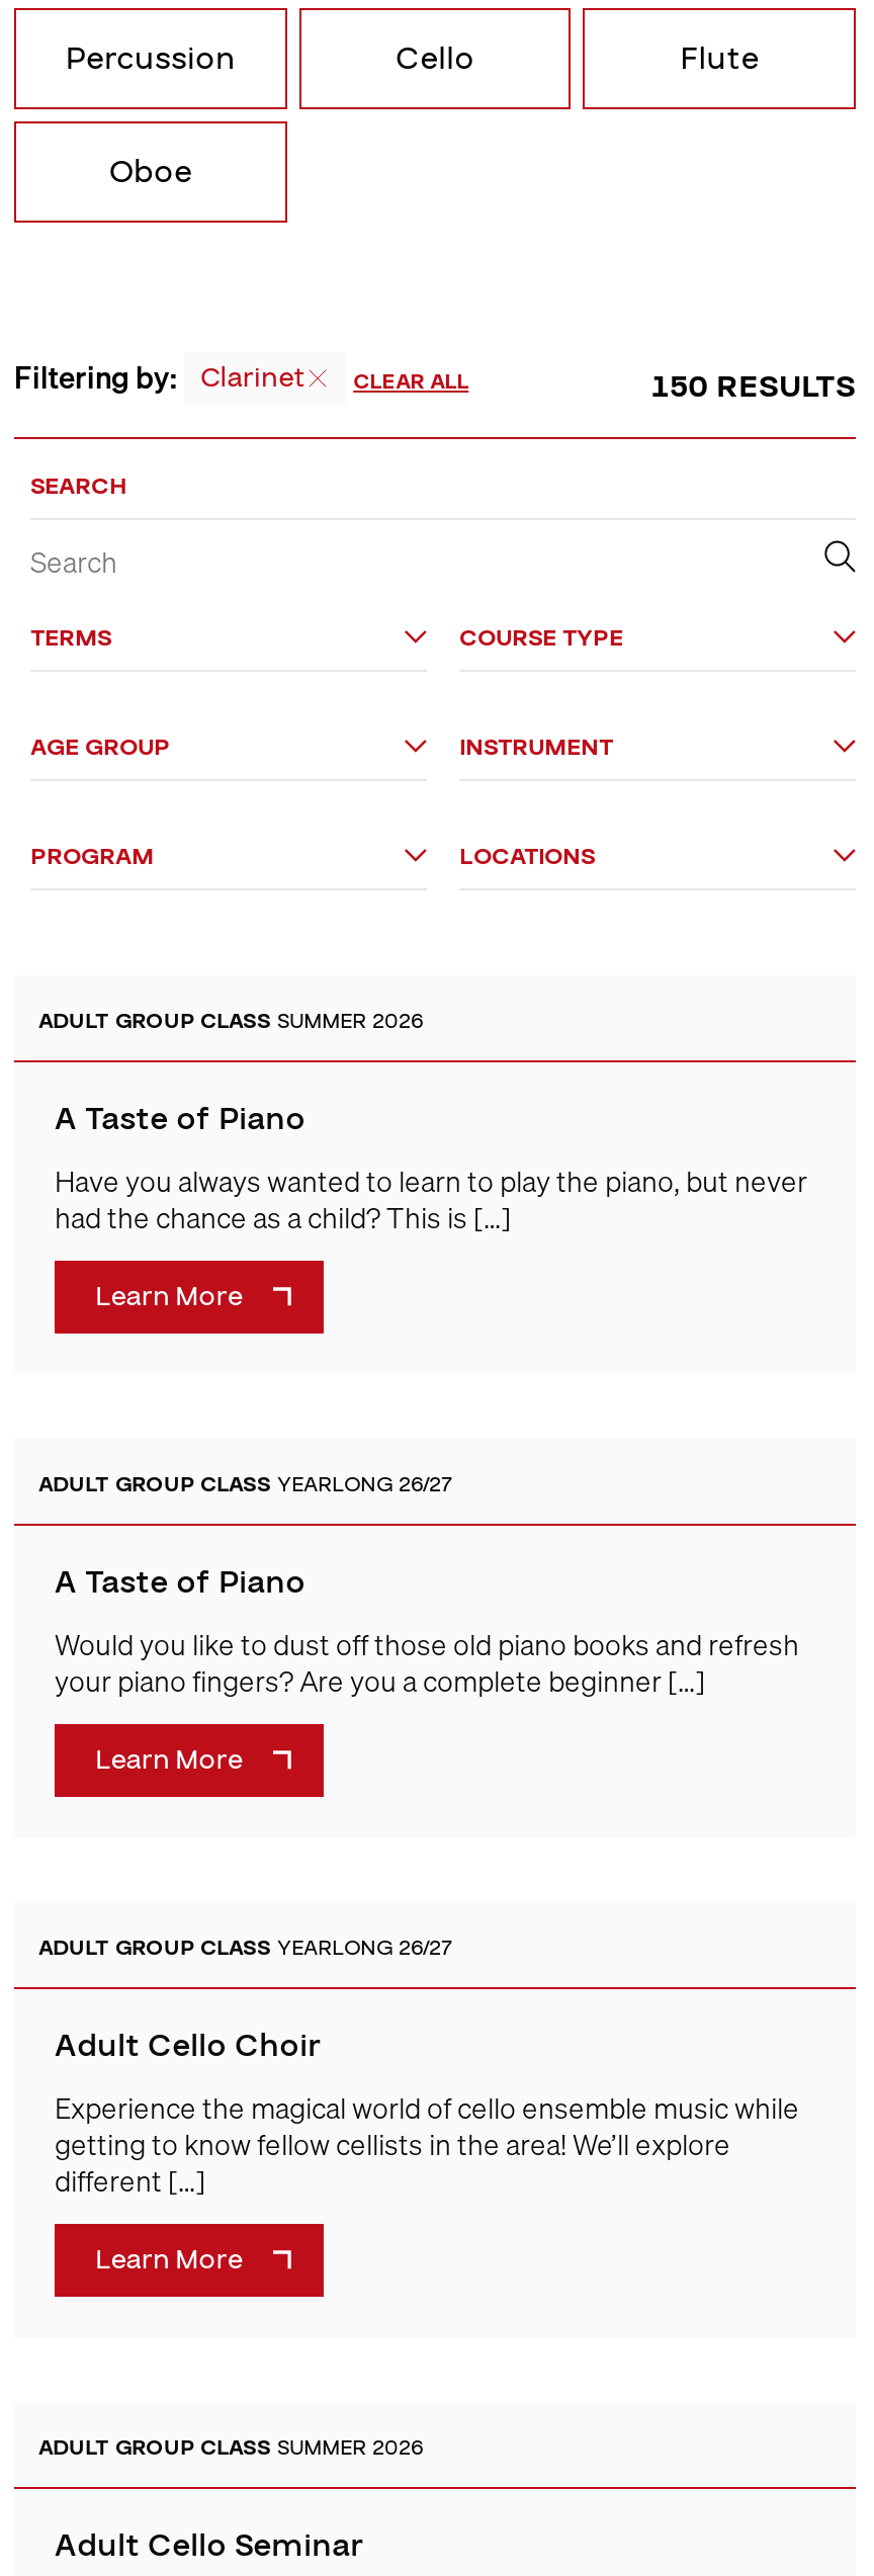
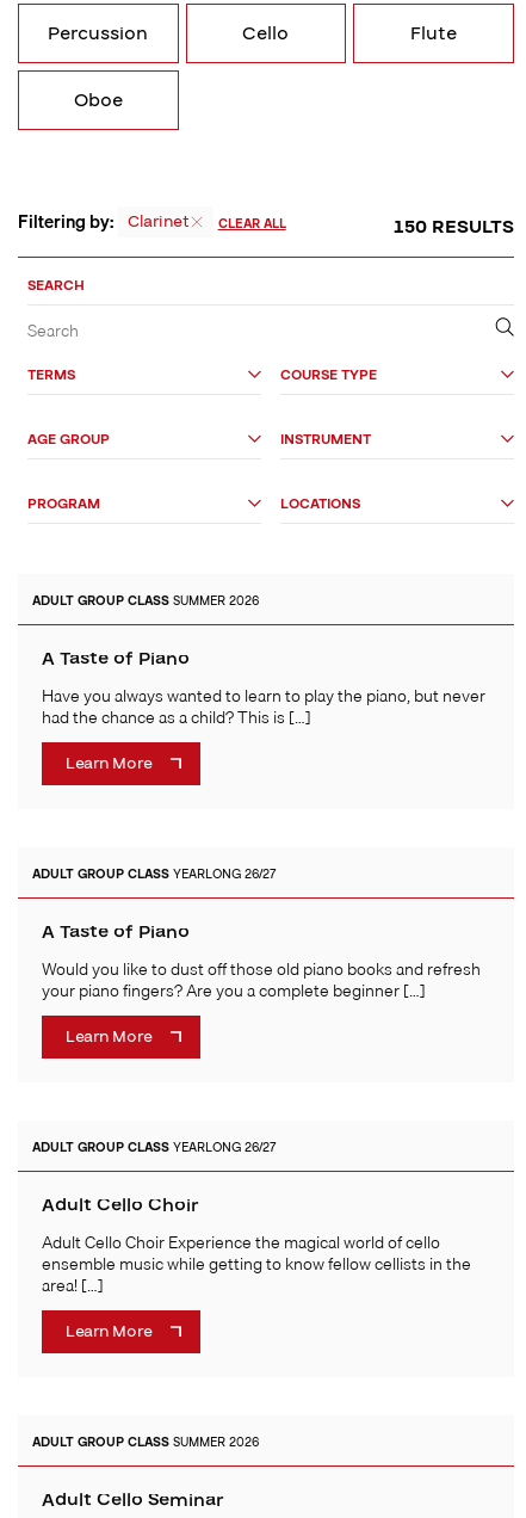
[55,2086,799,2203] Experience the magical world of cello ensemble music while | getting to know fellow cellists in the area! We’ll explore | different […] -> [42,1229,471,1298] Adult Cello Choir Experience the magical world of cello | ensemble music while getting to know fellow cellists in the | area! […]

